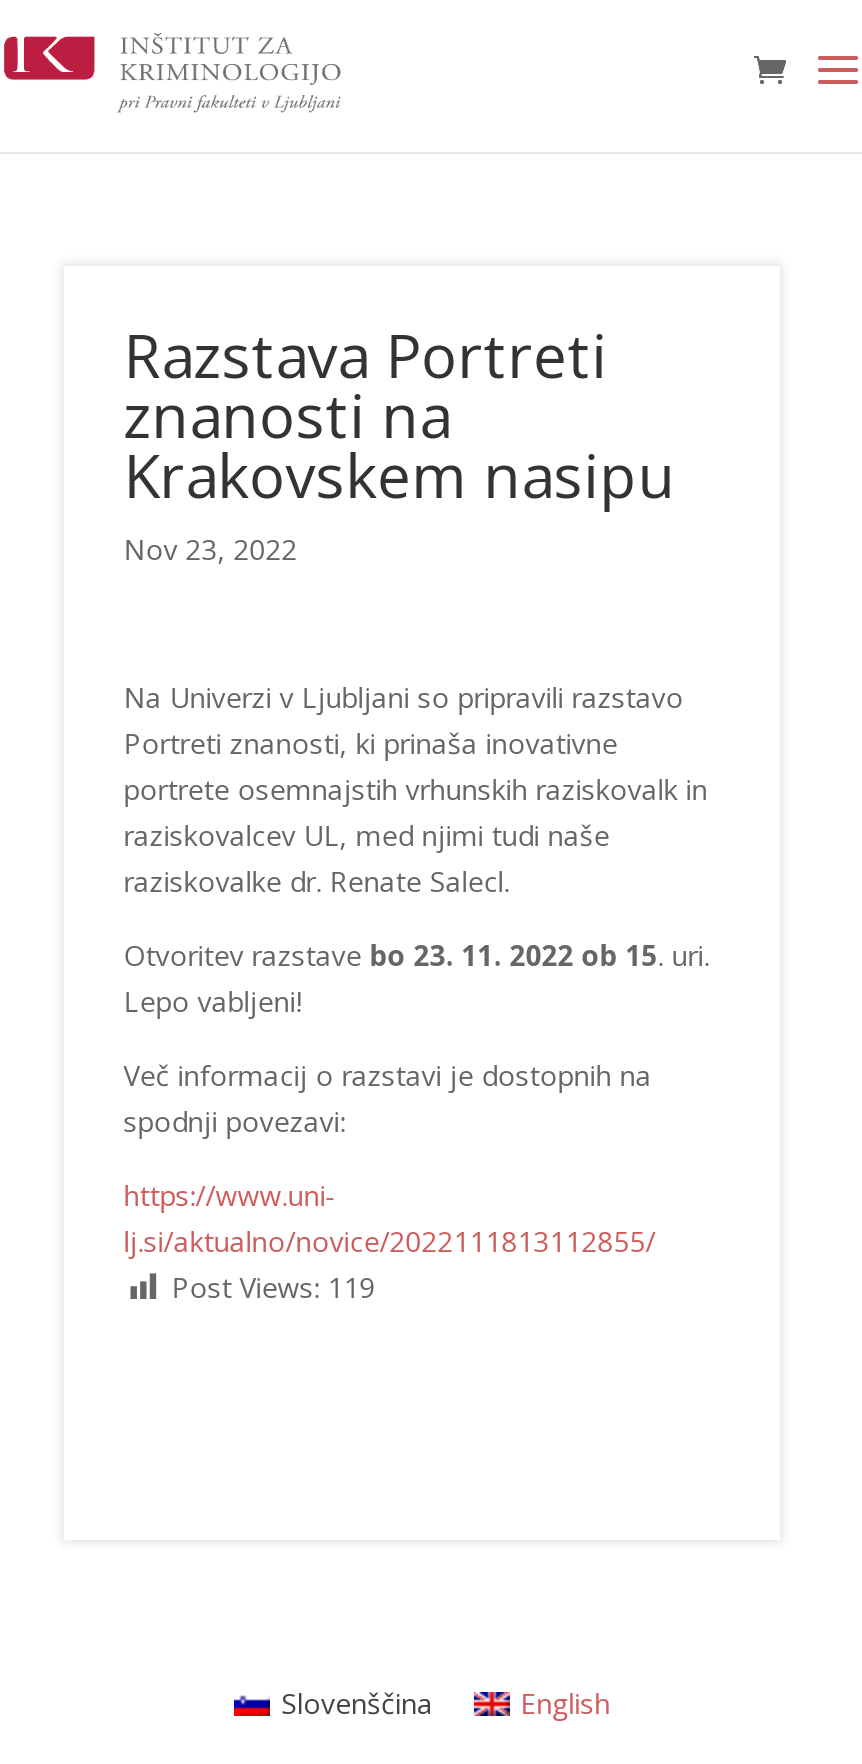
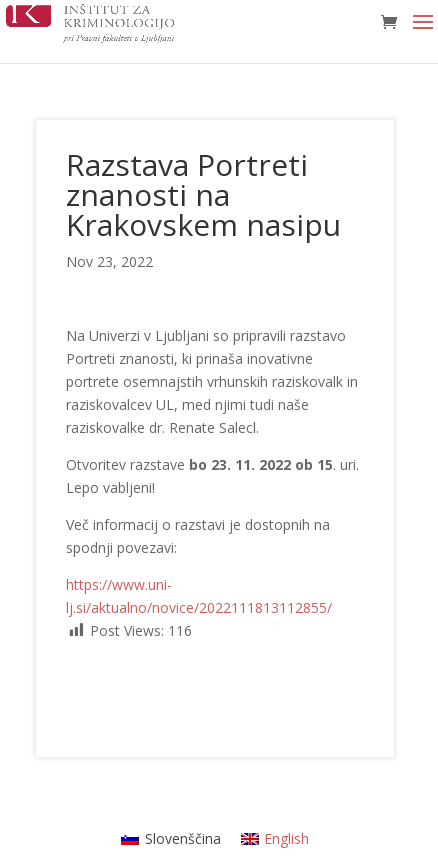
[172,1268,376,1306] Post Views: 119 -> [90,621,192,640] Post Views: 116

